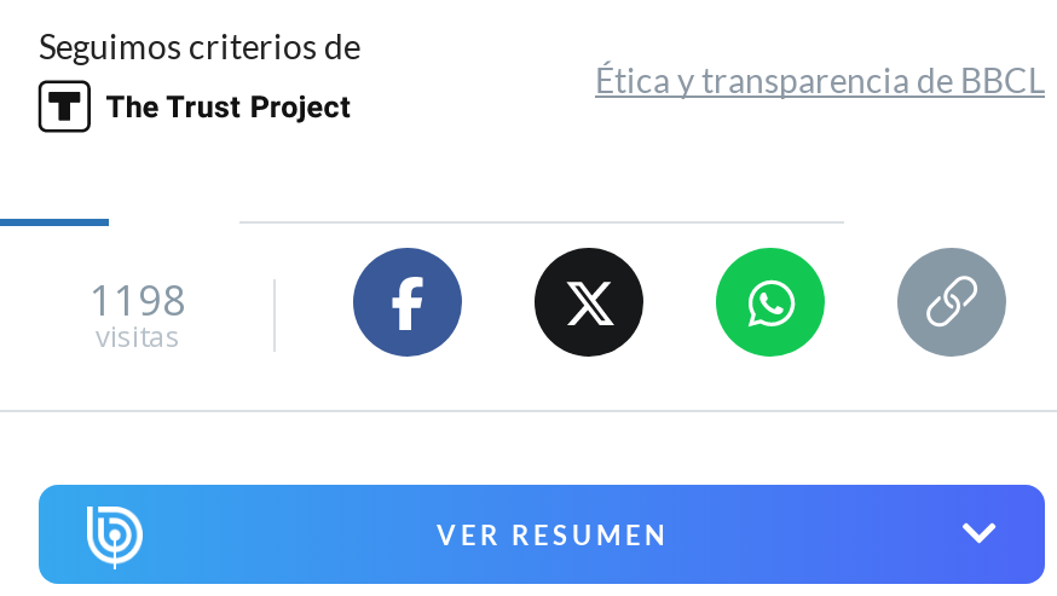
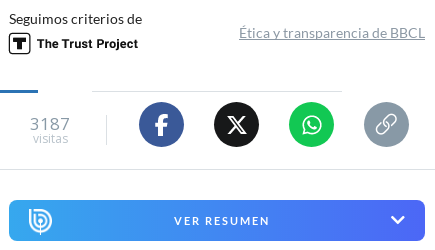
[89,271,186,327] 1198 -> [30,112,70,135] 3187

